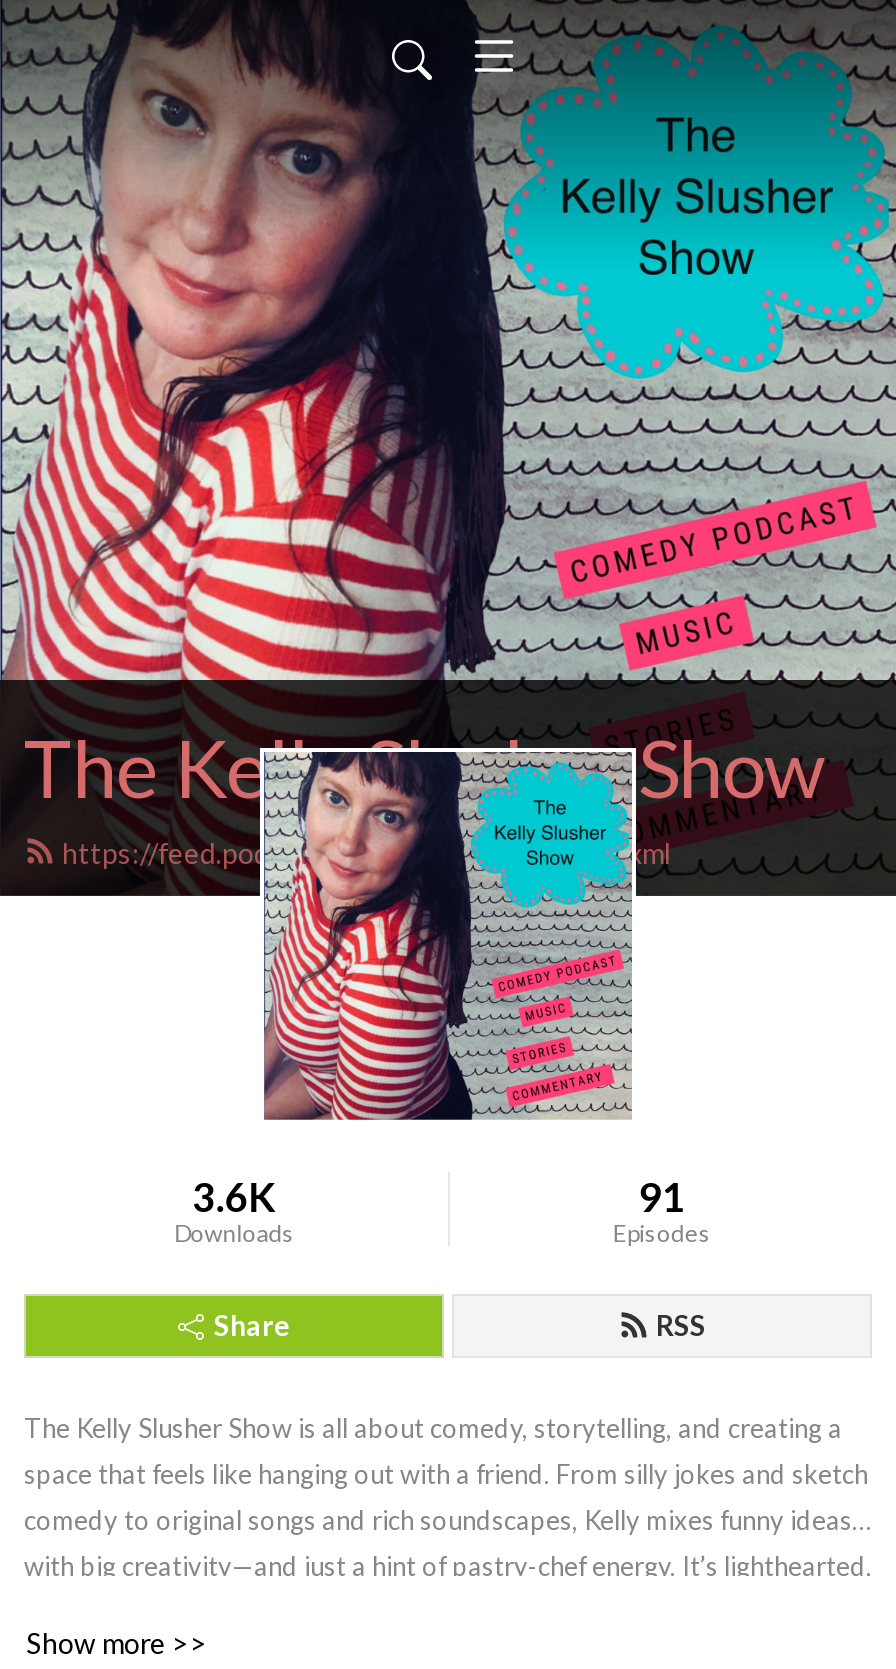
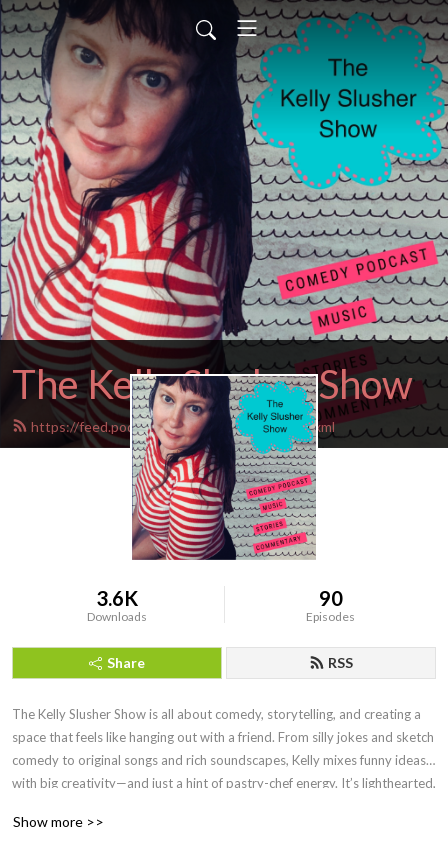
[638,1172,686,1220] 91 -> [319,586,343,610] 90

